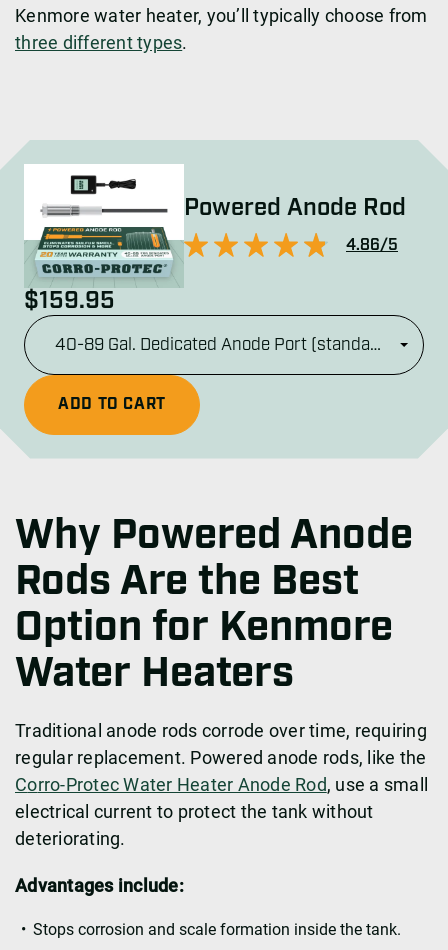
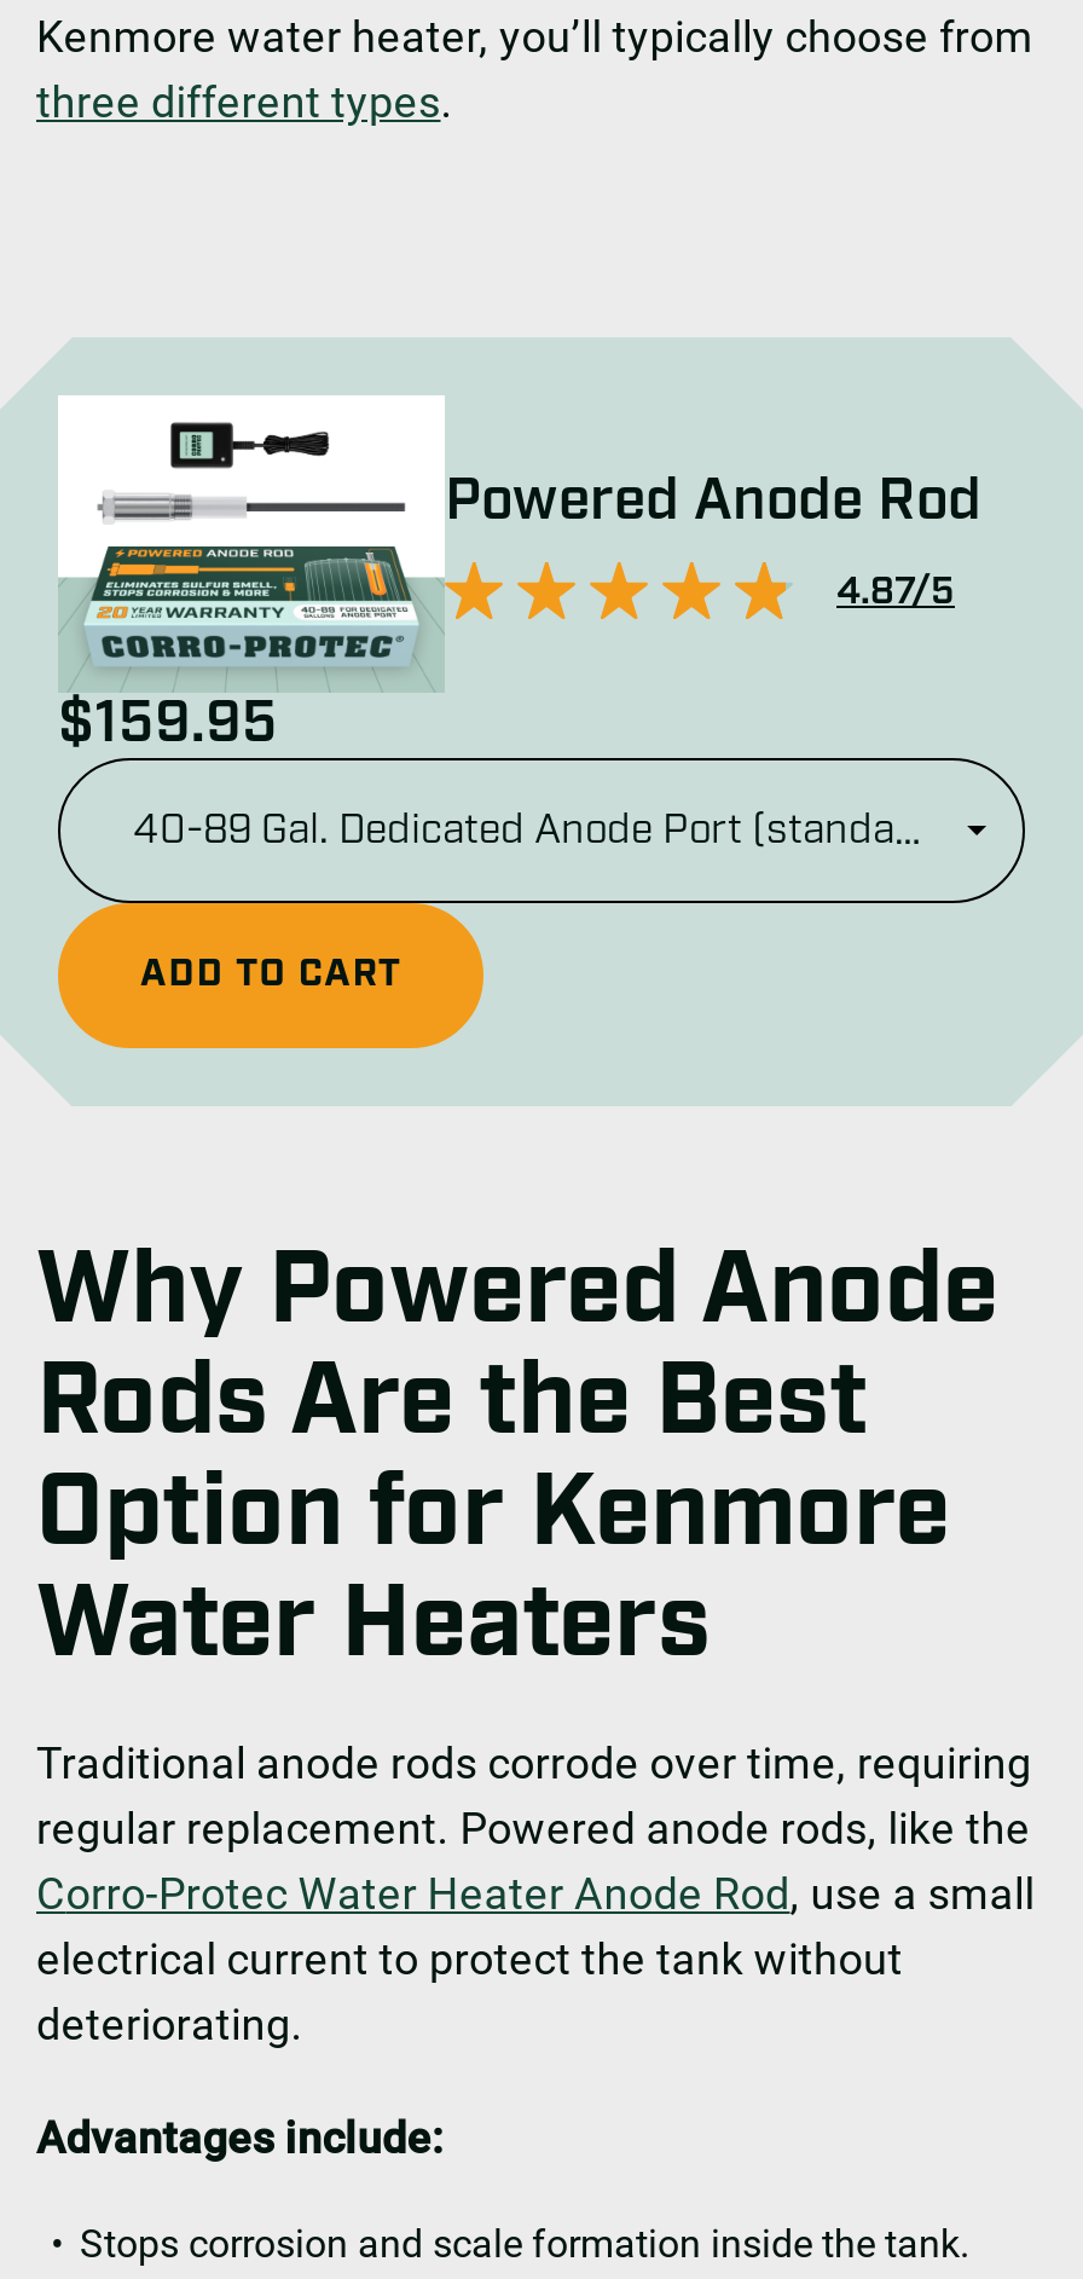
[346,235,398,256] 4.86/5 -> [836,568,955,619] 4.87/5

